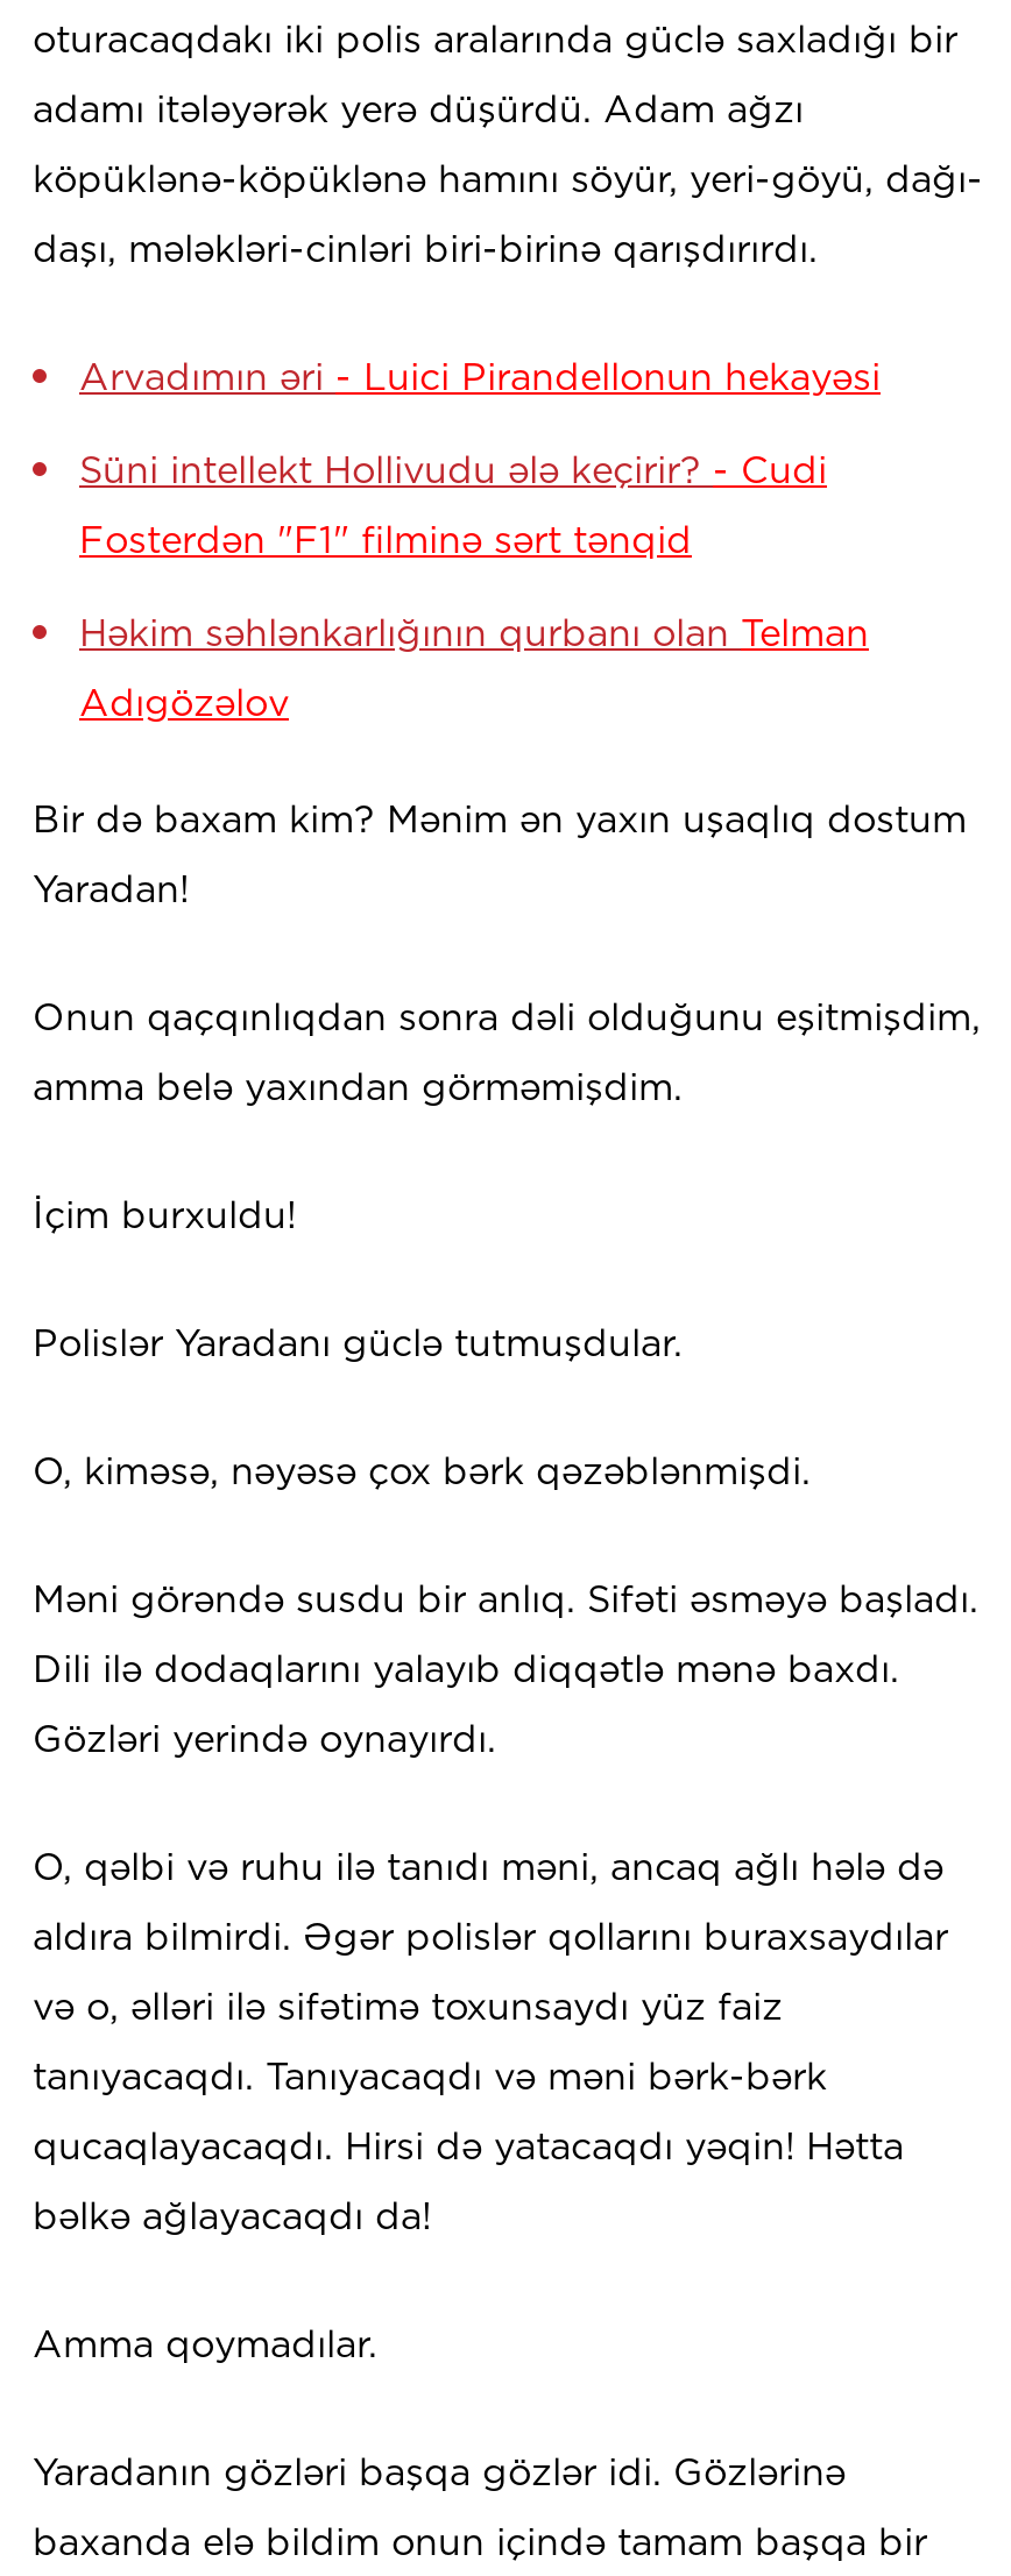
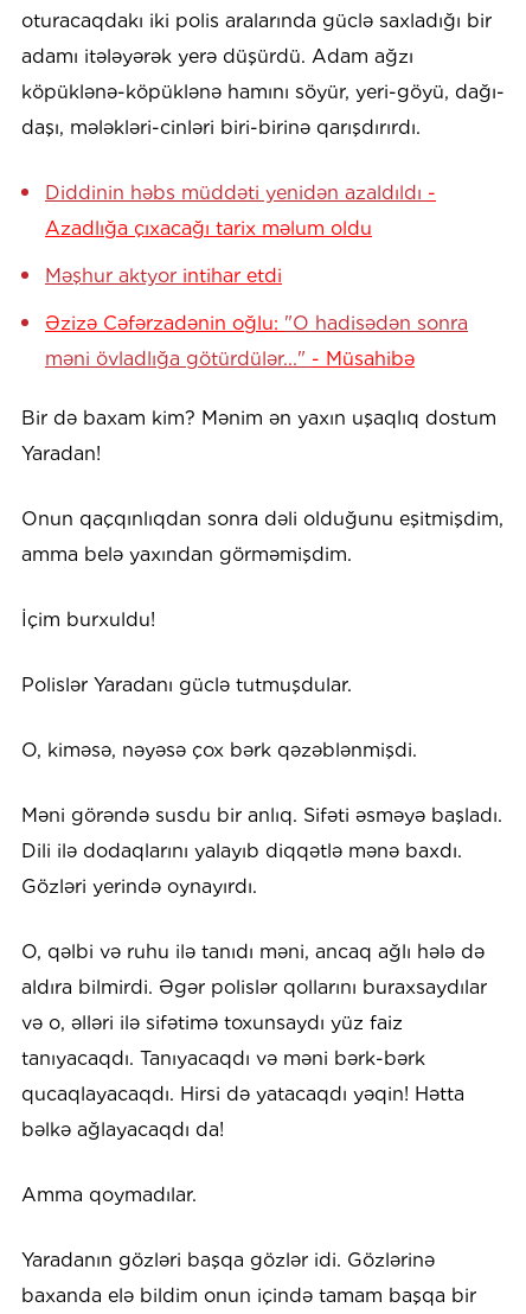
[79,355,881,399] Arvadımın əri - Luici Pirandellonun hekayəsi -> [45,182,436,204] Diddinin həbs müddəti yenidən azaldıldı -
[79,448,827,493] Süni intellekt Hollivudu ələ keçirir? - Cudi -> [45,217,372,240] Azadlığa çıxacağı tarix məlum oldu
[79,518,692,562] Fosterdən "F1" filminə sərt tənqid -> [45,265,282,287] Məşhur aktyor intihar etdi
[79,611,869,656] Həkim səhlənkarlığının qurbanı olan Telman -> [45,312,468,335] Əzizə Cəfərzadənin oğlu: "O hadisədən sonra
[79,681,289,725] Adıgözəlov -> [45,348,415,370] məni övladlığa götürdülər..." - Müsahibə

